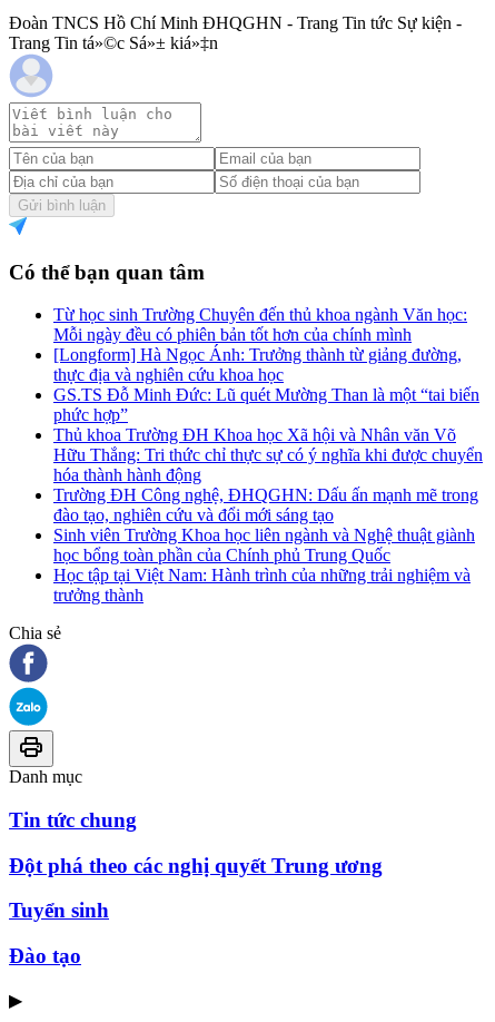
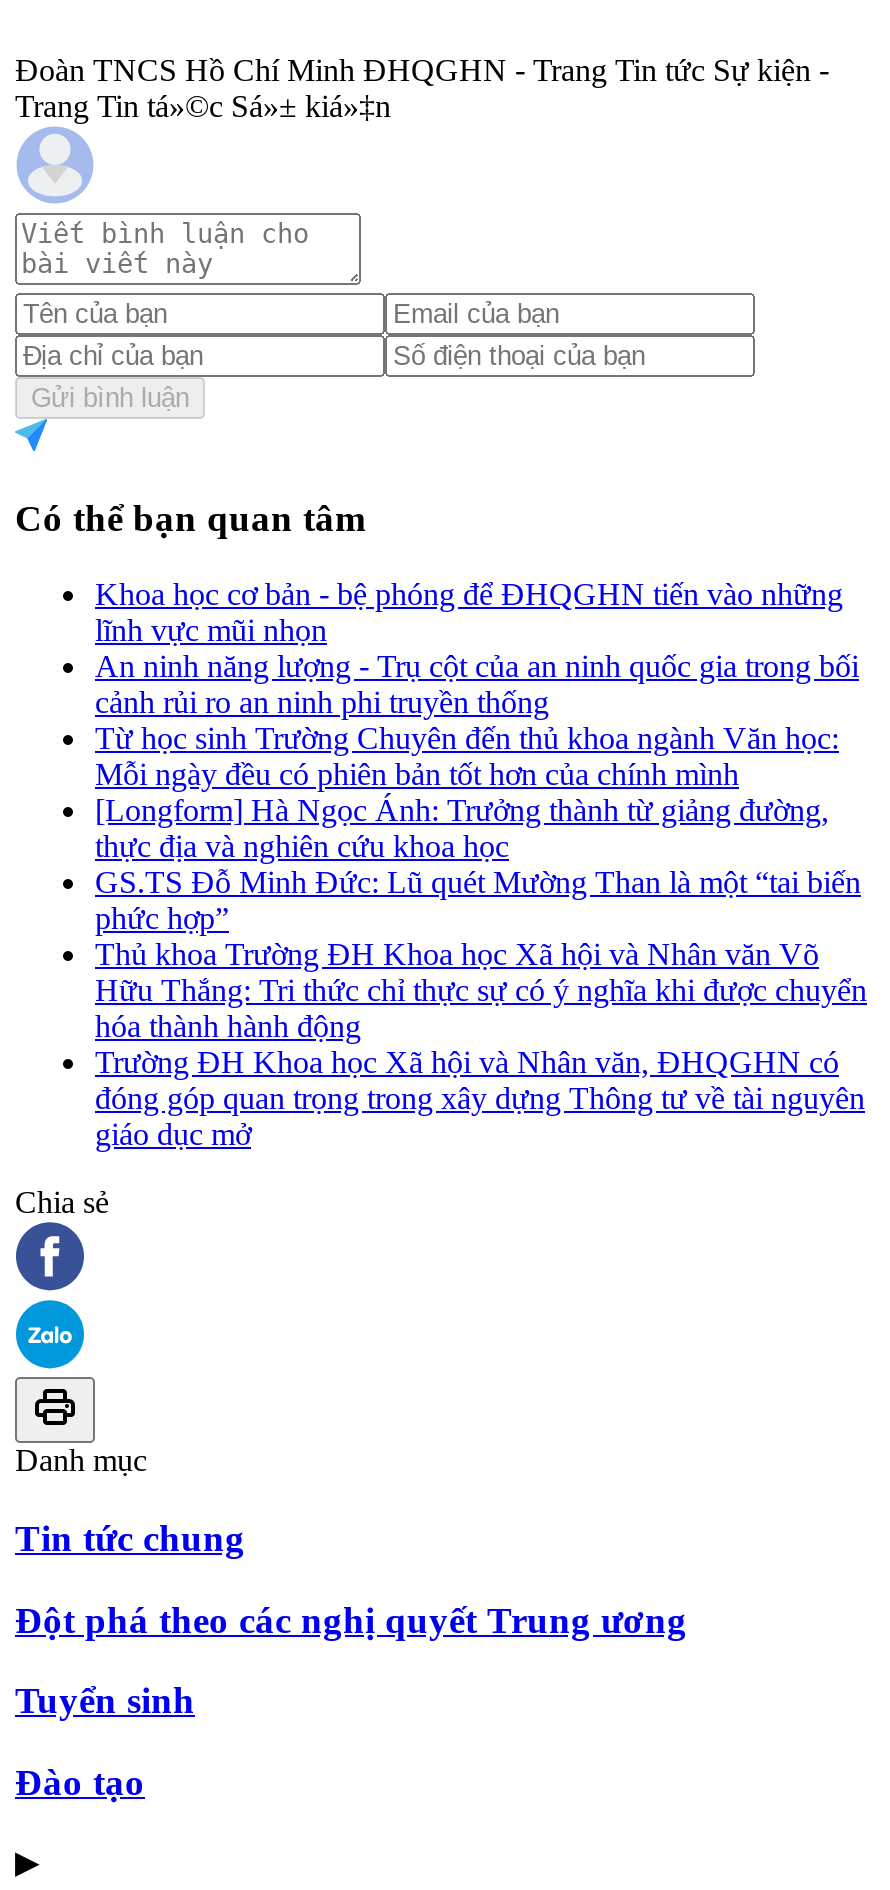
none -> [95,577,859,719] Khoa học cơ bản - bệ phóng để ĐHQGHN tiến vào những | lĩnh vực mũi nhọn | An ninh năng lượng - Trụ cột của an ninh quốc gia trong bối | cảnh rủi ro an ninh phi truyền thống
moved [53,305,483,485] -> [95,721,867,1043]: Từ học sinh Trường Chuyên đến thủ khoa ngành Văn học: | Mỗi ngày đều có phiên bản tốt hơn của chính mình | [Longform] Hà Ngọc Ánh: Trưởng thành từ giảng đường, | ... | Hữu Thắng: Tri thức chỉ thực sự có ý nghĩa khi được chuyển | hóa thành hành động
[53,486,478,605] Trường ĐH Công nghệ, ĐHQGHN: Dấu ấn mạnh mẽ trong | đào tạo, nghiên cứu và đổi mới sáng tạo | Sinh viên Trường Khoa học liên ngành và Nghệ thuật giành | học bổng toàn phần của Chính phủ Trung Quốc | Học tập tại Việt Nam: Hành trình của những trải nghiệm và | trưởng thành -> [95,1045,865,1151] Trường ĐH Khoa học Xã hội và Nhân văn, ĐHQGHN có | đóng góp quan trọng trong xây dựng Thông tư về tài nguyên | giáo dục mở

